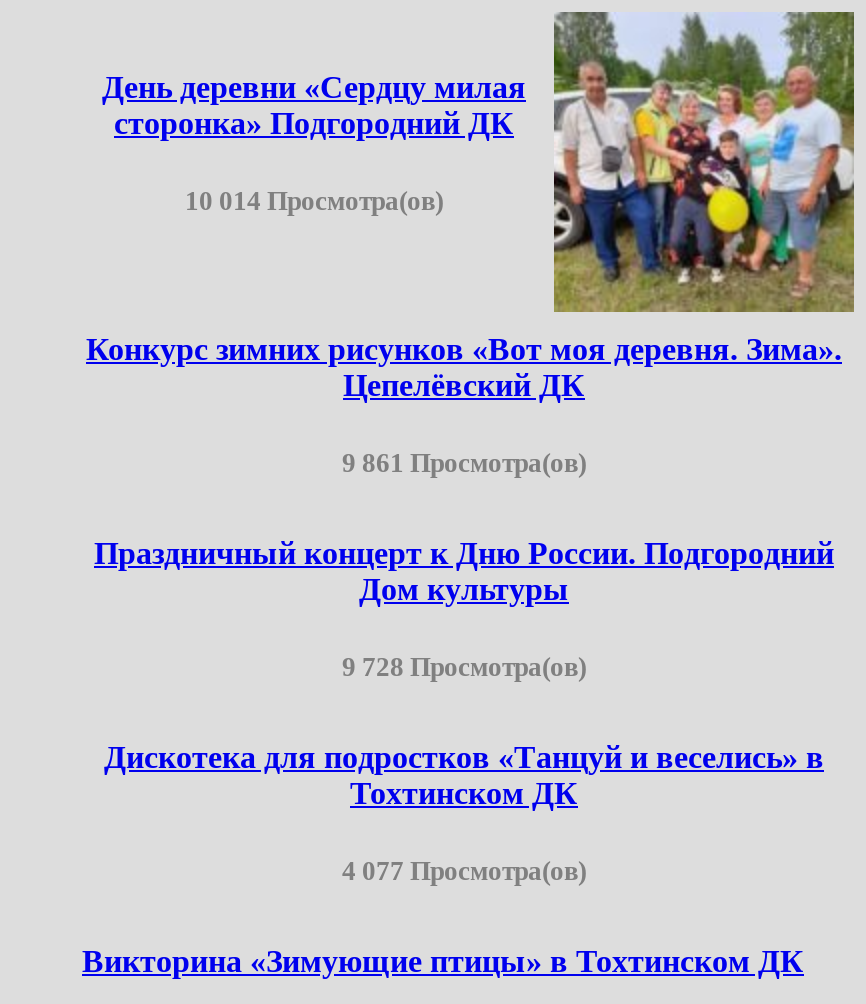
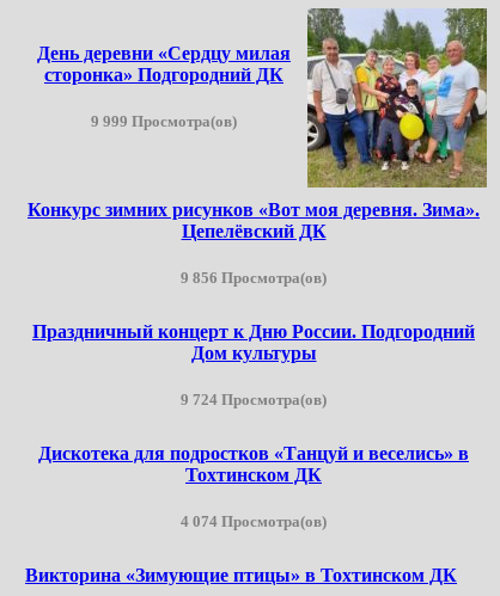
[185,186,443,216] 10 014 Просмотра(ов) -> [91,112,237,130] 9 999 Просмотра(ов)
[342,448,586,478] 9 861 Просмотра(ов) -> [181,269,327,287] 9 856 Просмотра(ов)
[342,652,586,682] 9 728 Просмотра(ов) -> [181,390,327,408] 9 724 Просмотра(ов)
[342,856,586,886] 4 077 Просмотра(ов) -> [181,512,327,530] 4 074 Просмотра(ов)

